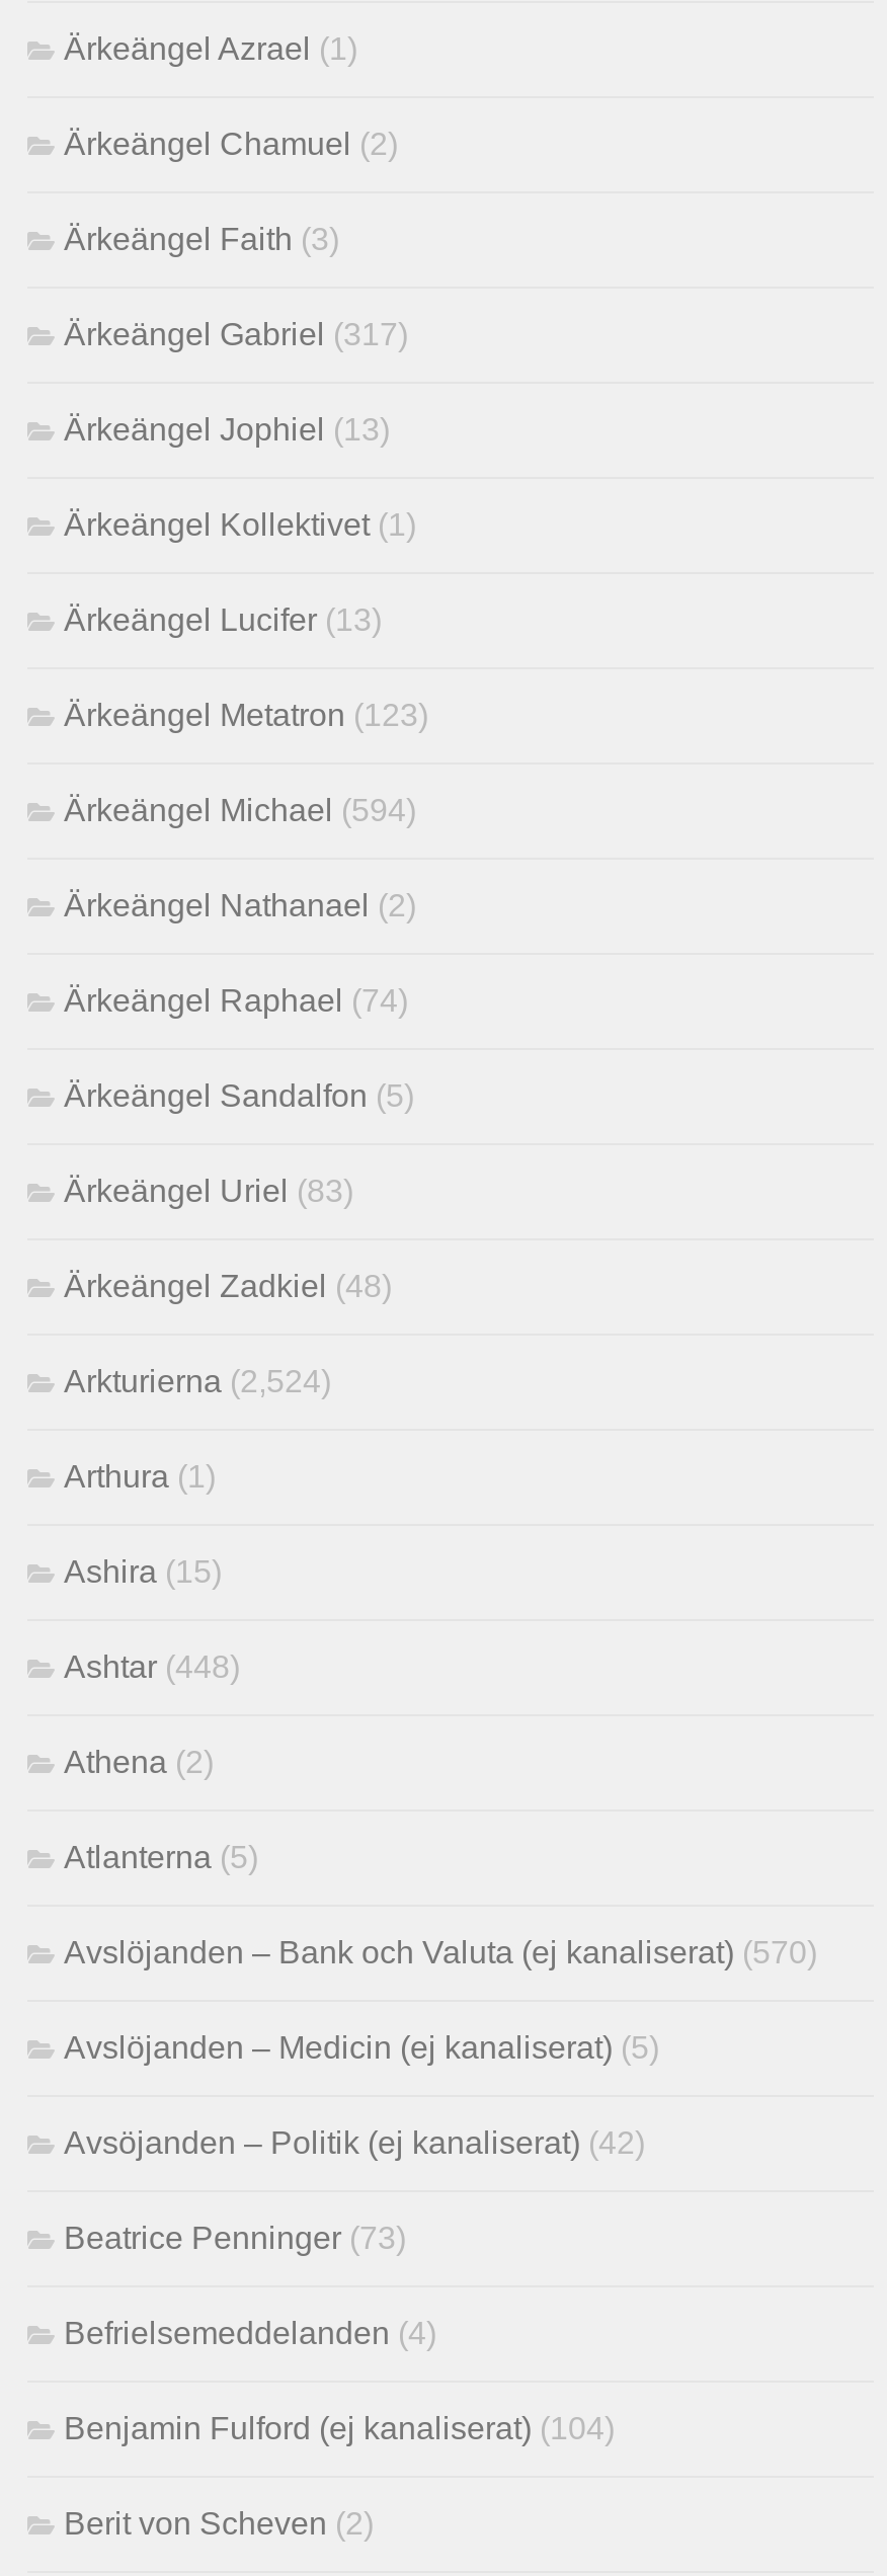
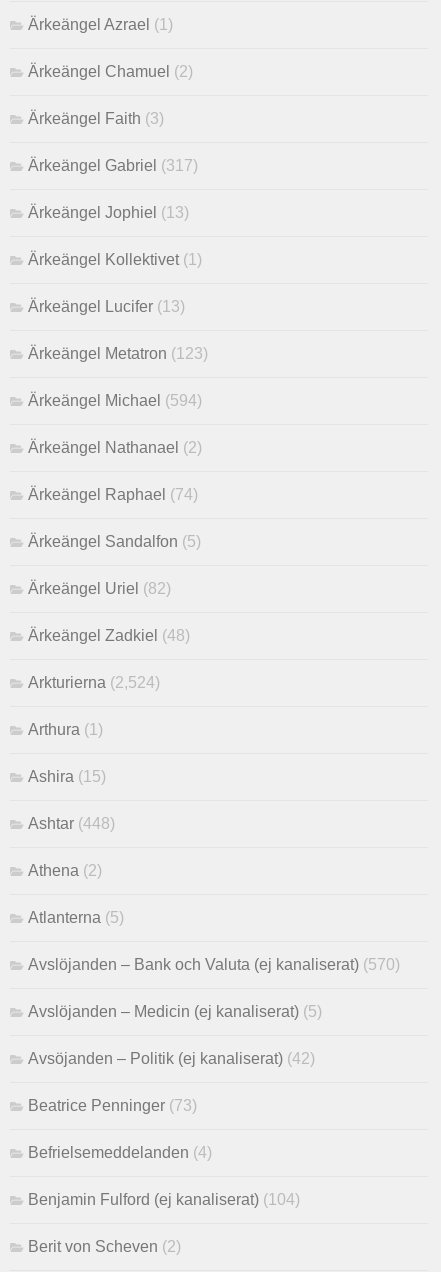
[64,1175,353,1209] Ärkeängel Uriel (83) -> [28,580,171,597] Ärkeängel Uriel (82)

